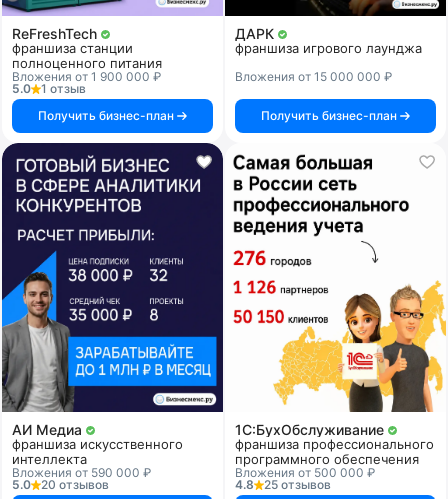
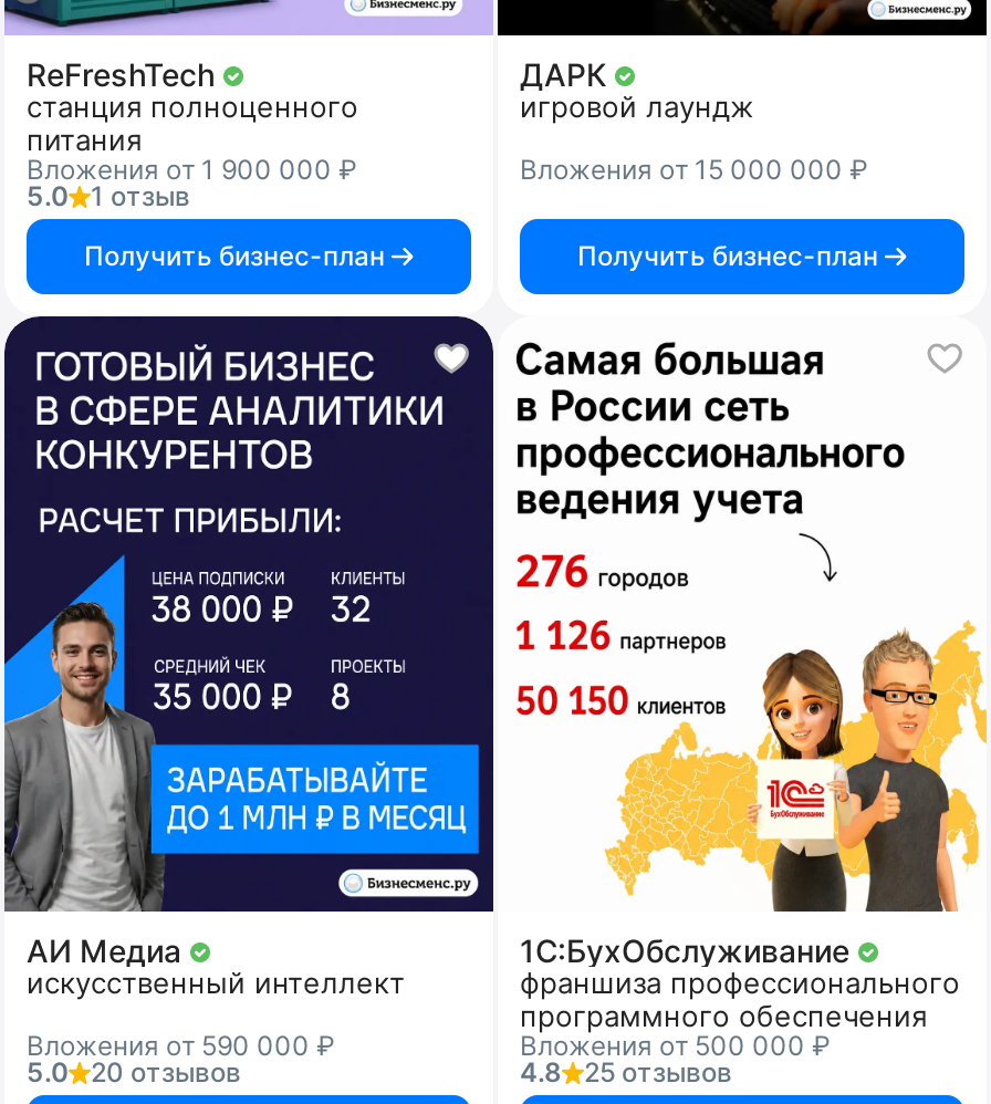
[12,40,162,71] франшиза станции | полноценного питания -> [27,89,358,158] станция полноценного | питания
[235,40,422,56] франшиза игрового лаунджа -> [520,89,754,125] игровой лаундж
[12,436,183,467] франшиза искусственного | интеллекта -> [27,965,405,1000] искусственный интеллект

